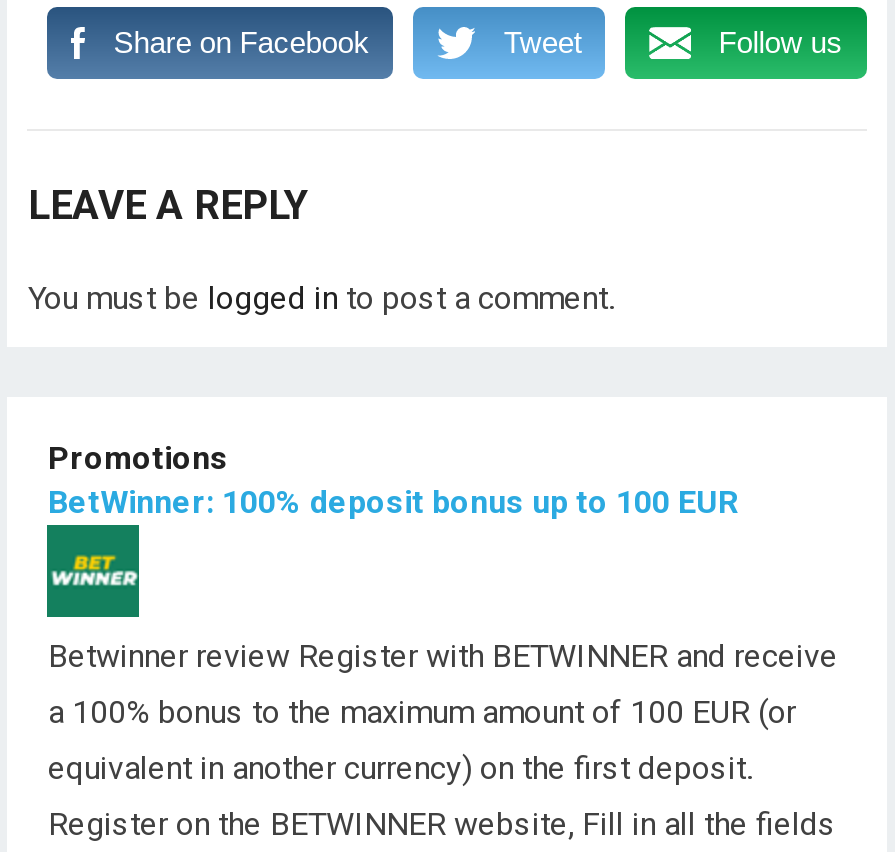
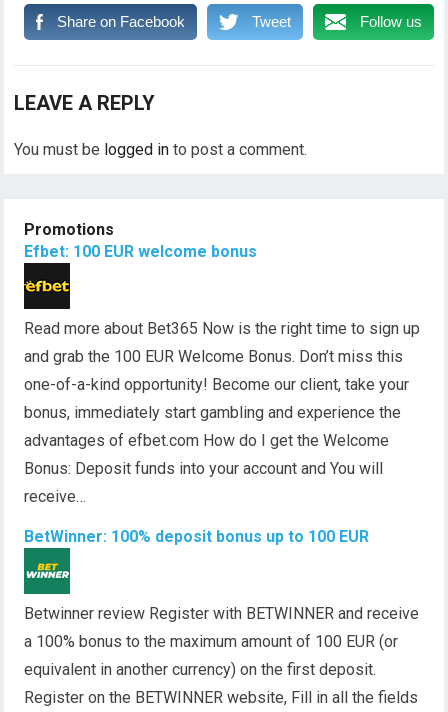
none -> [23,269,420,506] [image] | Read more about Bet365 Now is the right time to sign up | and grab the 100 EUR Welcome Bonus. Don’t miss this | one-of-a-kind opportunity! Become our client, take your | bonus, immediately start gambling and experience the | advantages of efbet.com How do I get the Welcome | Bonus: Deposit funds into your account and You will | receive…
none -> [24,242,257,261] Efbet: 100 EUR welcome bonus

